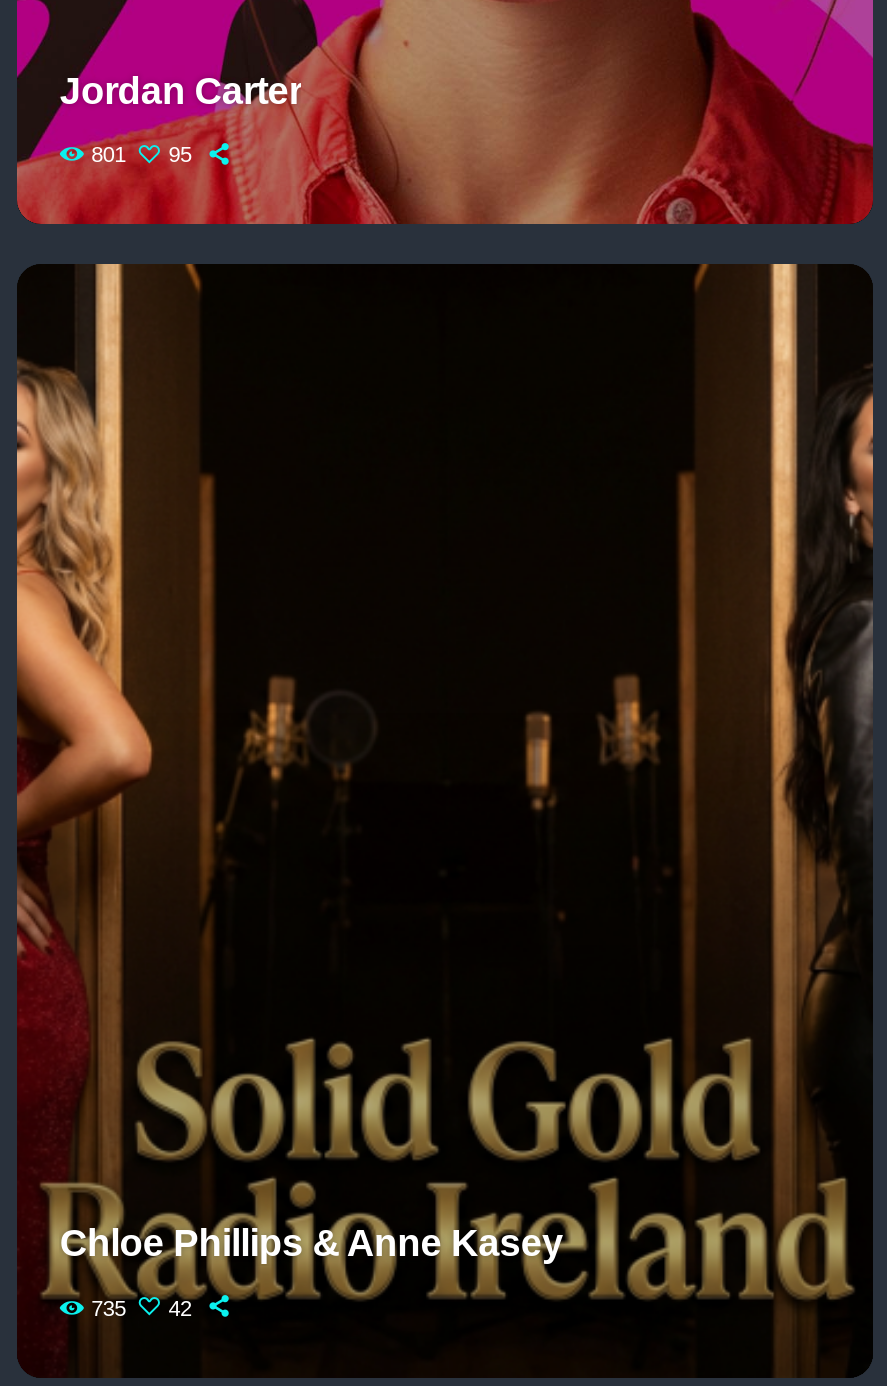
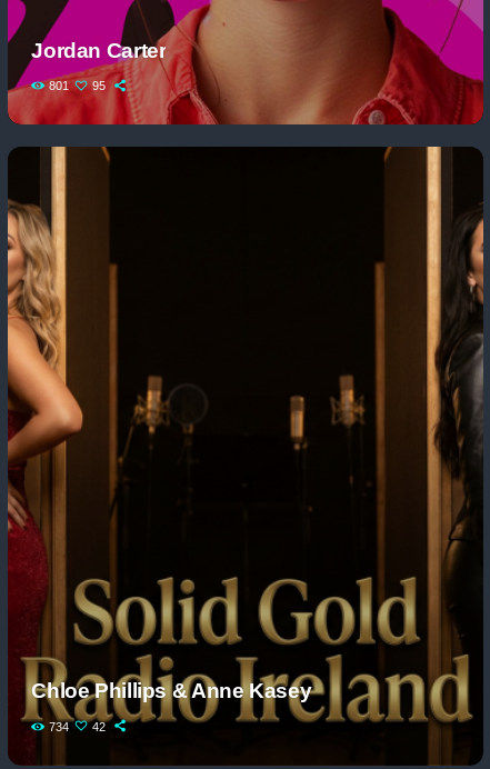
[91,1295,192,1319] 735 42 -> [49,720,105,733] 734 42

